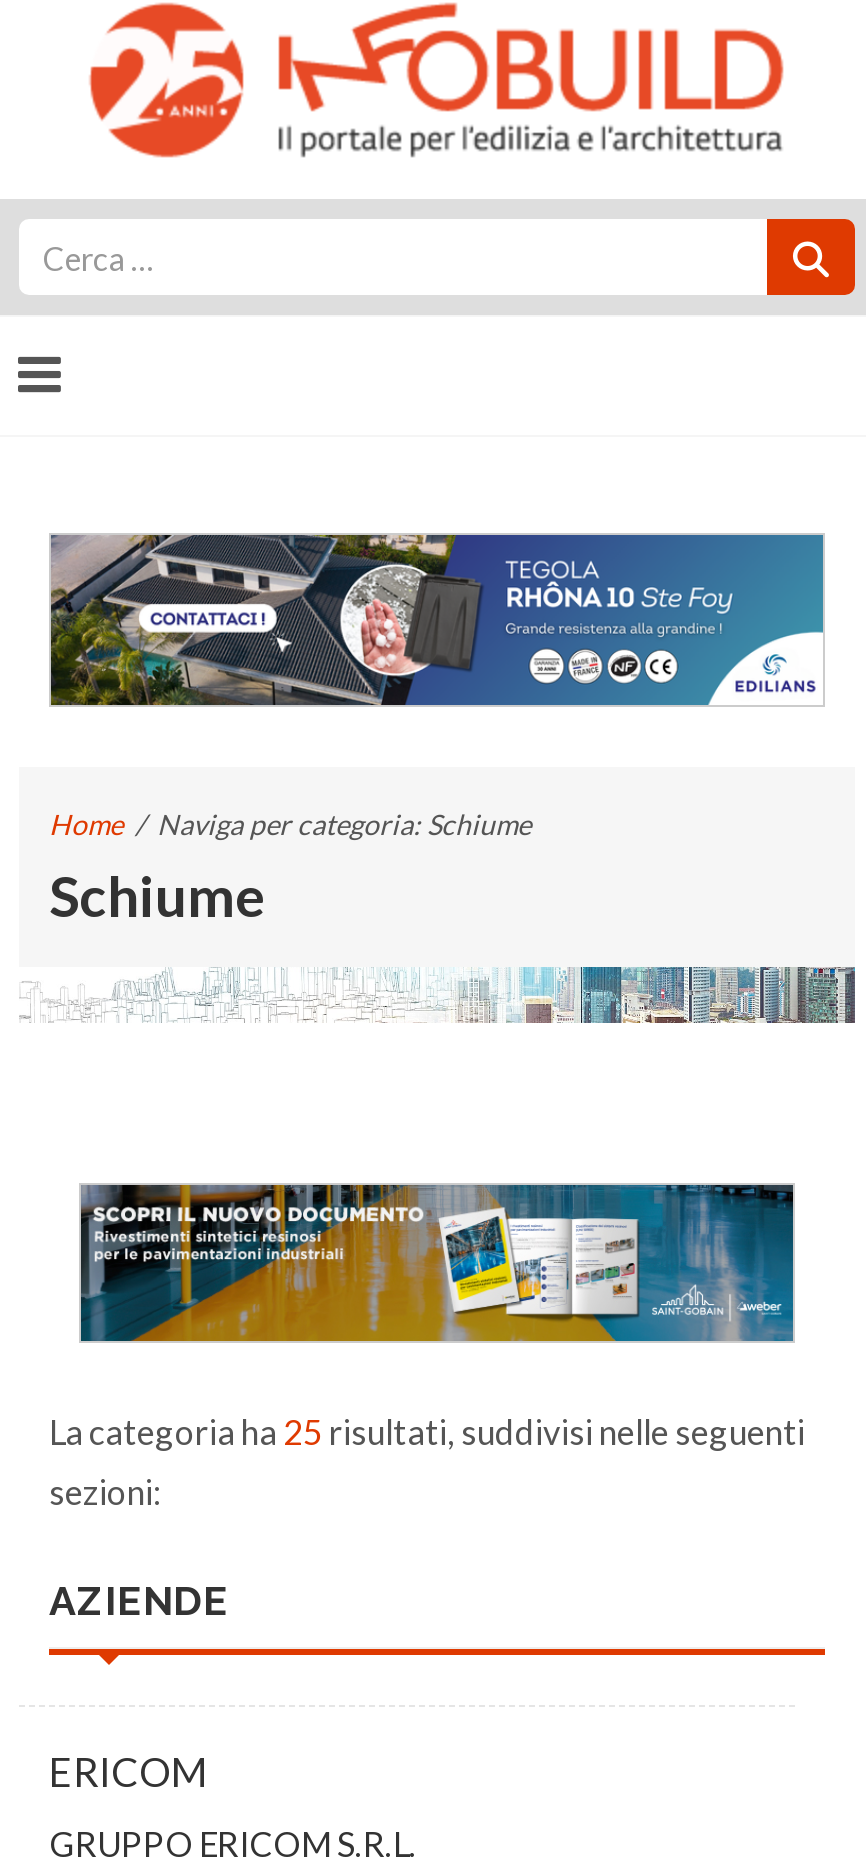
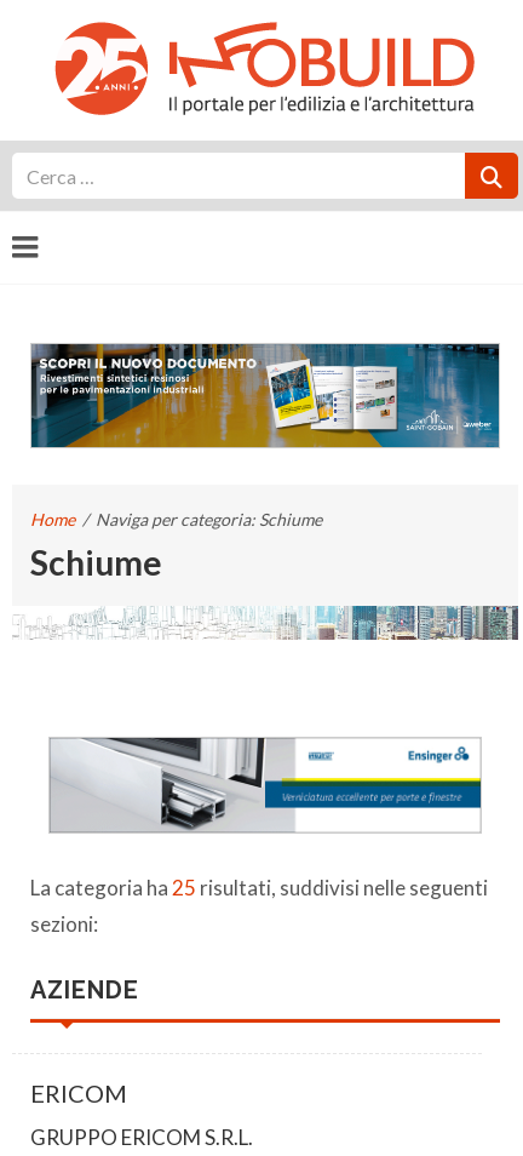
[49,533,825,707] [image] -> [30,343,500,448] [image]
[79,1183,795,1343] [image] -> [50,737,482,832] [image]

